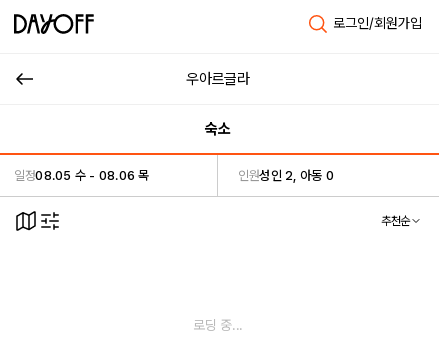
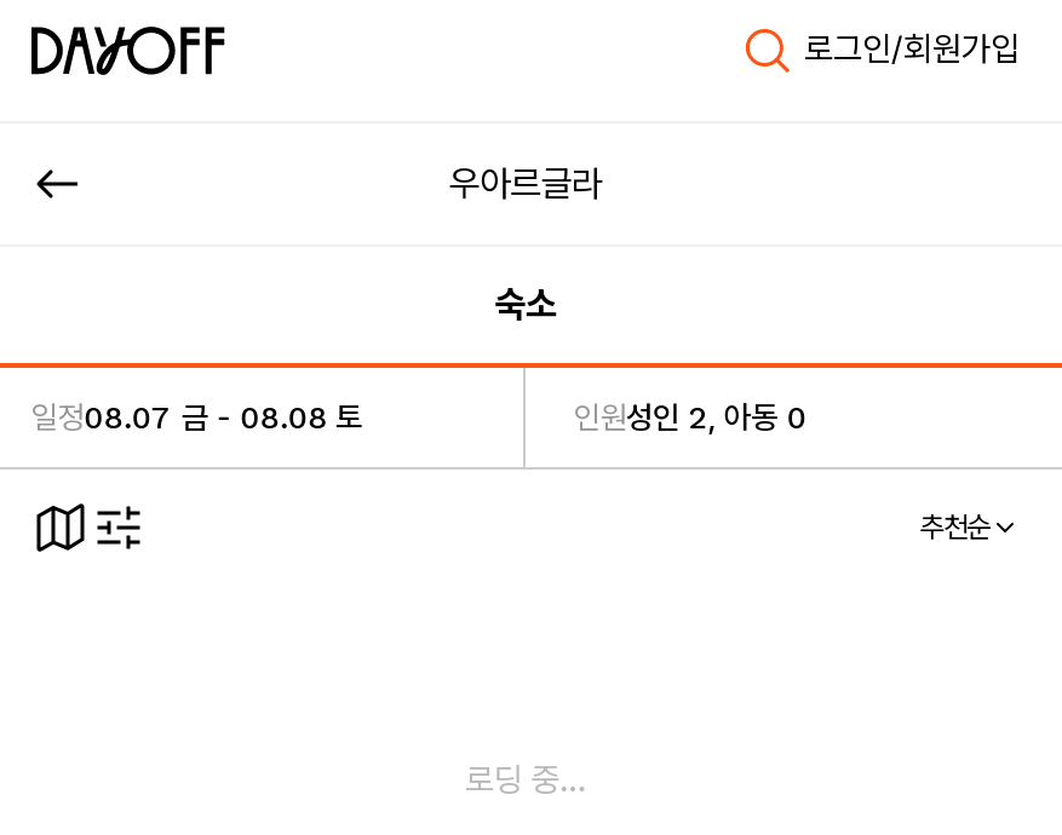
[14,168,150,183] 일정08.05 수 - 08.06 목 -> [31,399,363,436] 일정08.07 금 - 08.08 토

